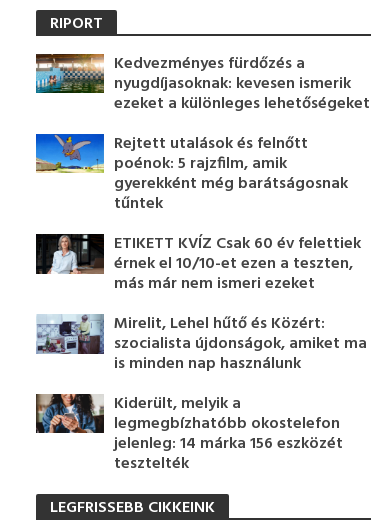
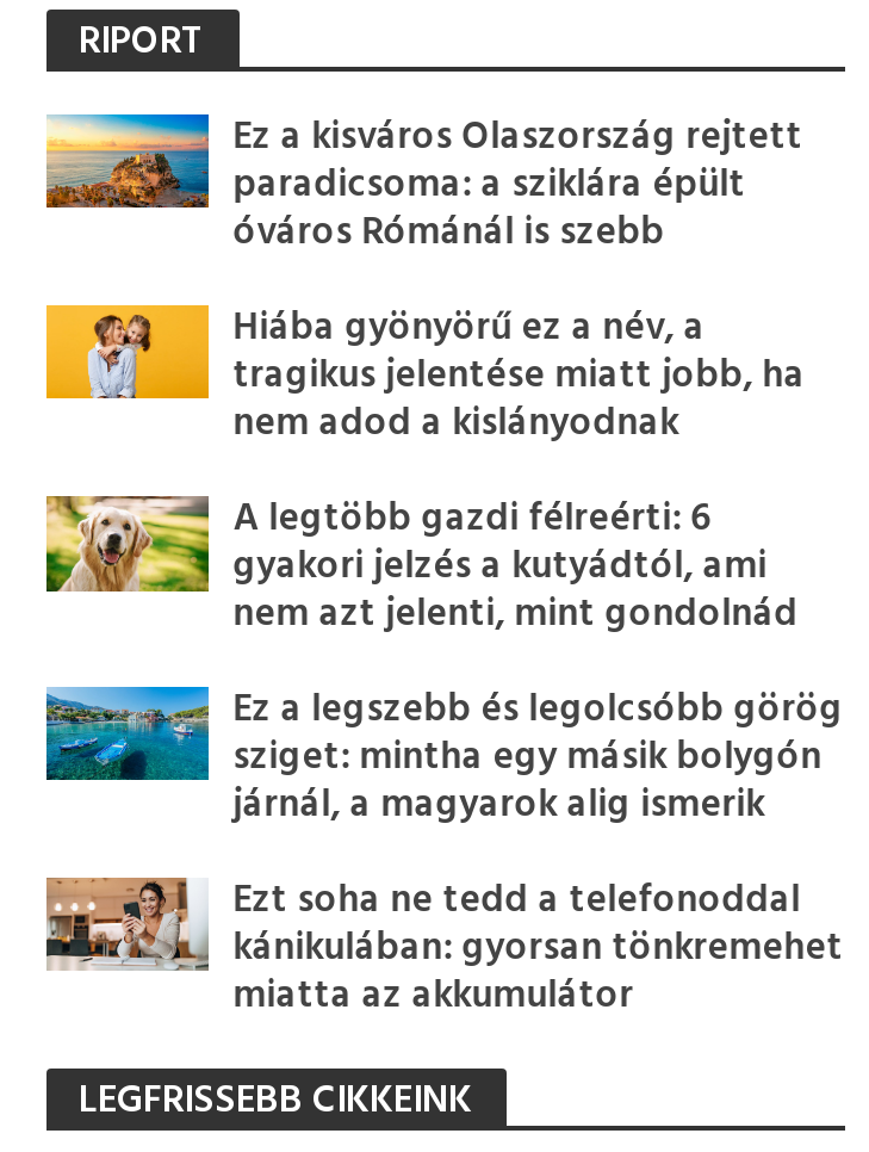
[35,51,370,117] [image] | Kedvezményes fürdőzés a | nyugdíjasoknak: kevesen ismerik | ezeket a különleges lehetőségeket -> [44,106,803,264] [image] | Ez a kisváros Olaszország rejtett | paradicsoma: a sziklára épült | óváros Rómánál is szebb
[35,131,348,217] [image] | Rejtett utalások és felnőtt | poénok: 5 rajzfilm, amik | gyerekként még barátságosnak | tűntek -> [44,297,805,455] [image] | Hiába gyönyörű ez a név, a | tragikus jelentése miatt jobb, ha | nem adod a kislányodnak
[35,231,361,297] [image] | ETIKETT KVÍZ Csak 60 év felettiek | érnek el 10/10-et ezen a teszten, | más már nem ismeri ezeket -> [44,488,798,645] [image] | A legtöbb gazdi félreérti: 6 | gyakori jelzés a kutyádtól, ami | nem azt jelenti, mint gondolnád
[36,311,367,377] [image] | Mirelit, Lehel hűtő és Közért: | szocialista újdonságok, amiket ma | is minden nap használunk -> [44,679,843,836] [image] | Ez a legszebb és legolcsóbb görög | sziget: mintha egy másik bolygón | járnál, a magyarok alig ismerik
[35,391,343,477] [image] | Kiderült, melyik a | legmegbízhatóbb okostelefon | jelenleg: 14 márka 156 eszközét | tesztelték -> [44,870,843,1027] [image] | Ezt soha ne tedd a telefonoddal | kánikulában: gyorsan tönkremehet | miatta az akkumulátor

